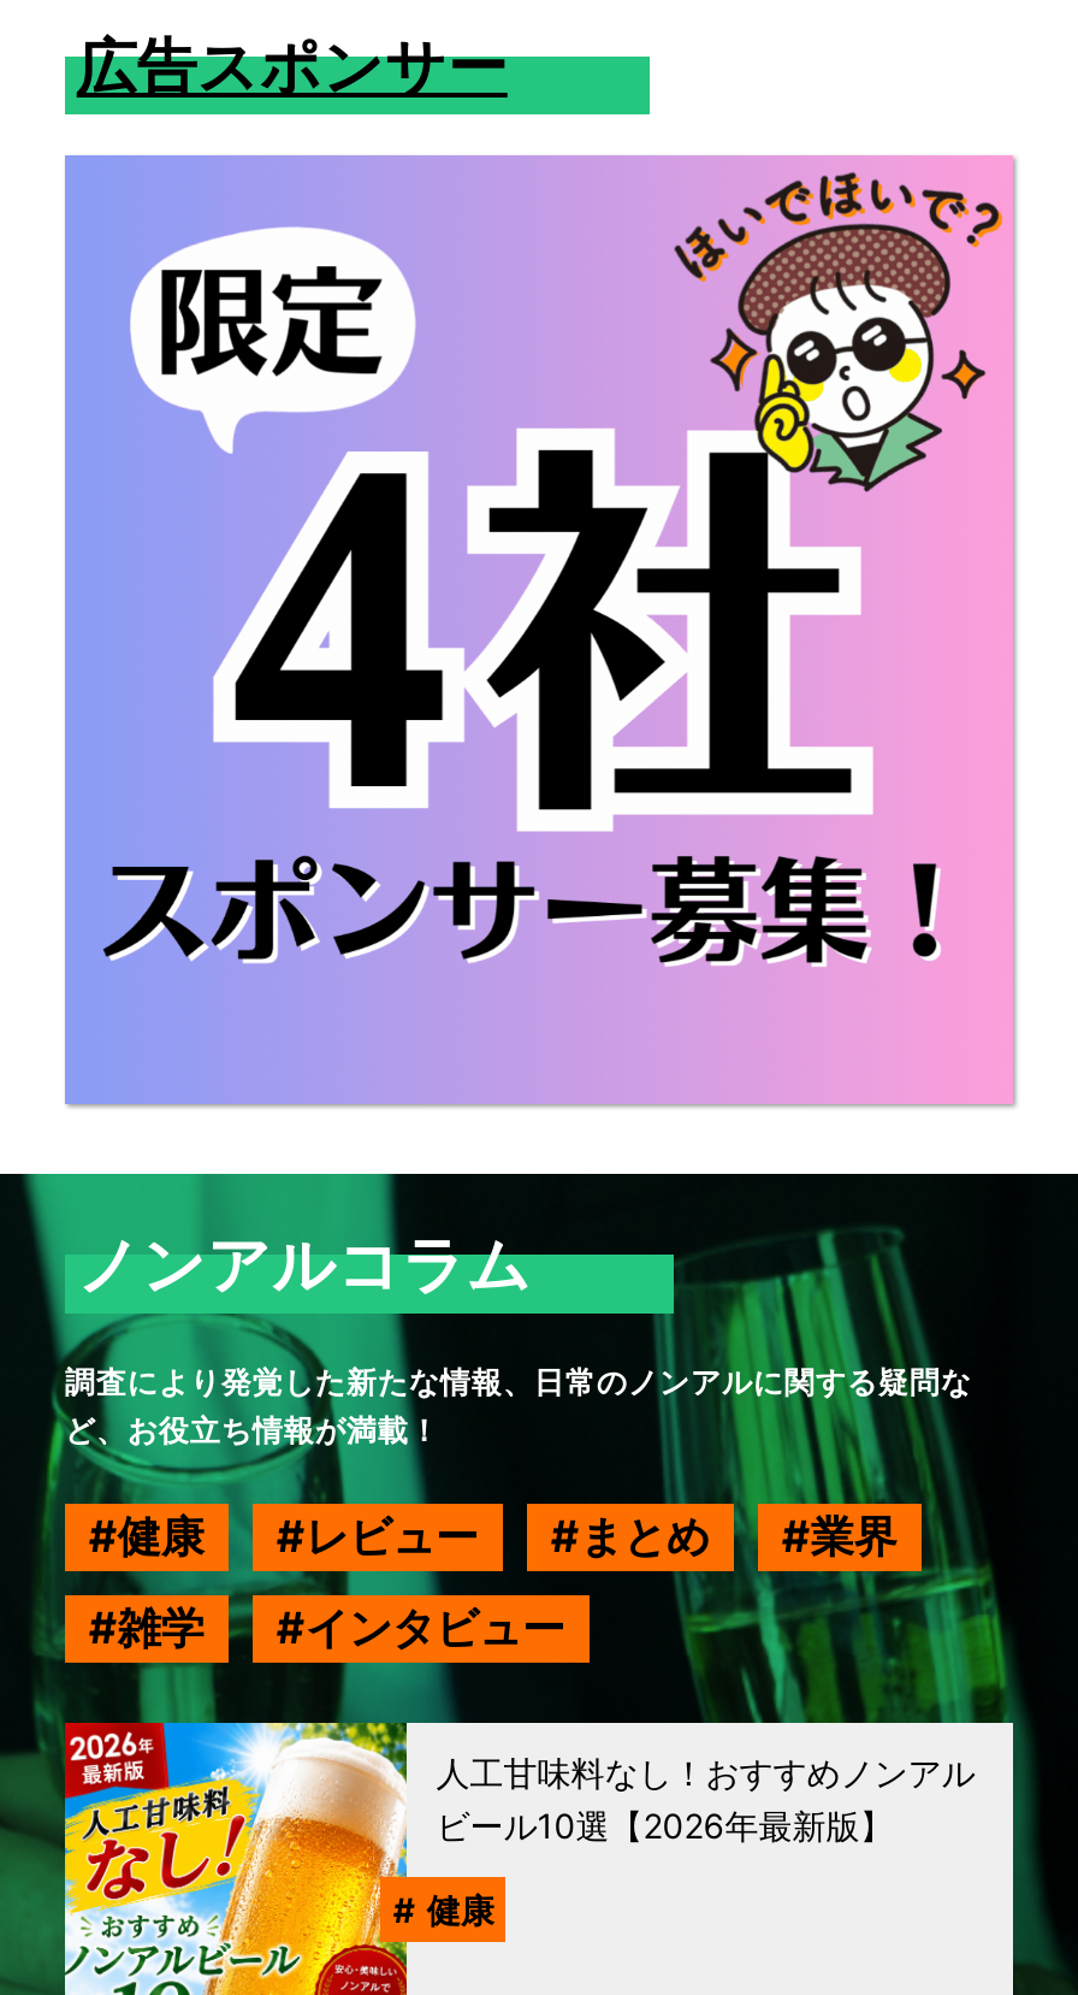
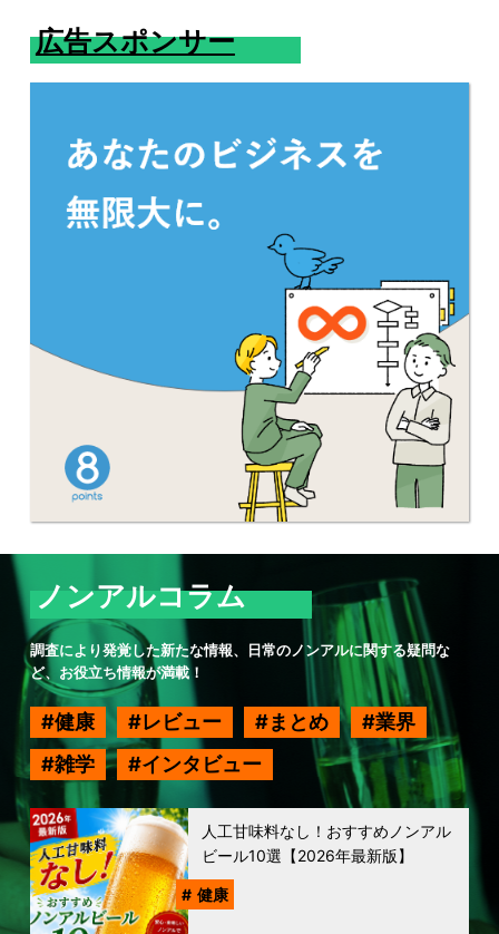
[65,155,1013,1104] [image] -> [30,81,470,523] [image]

